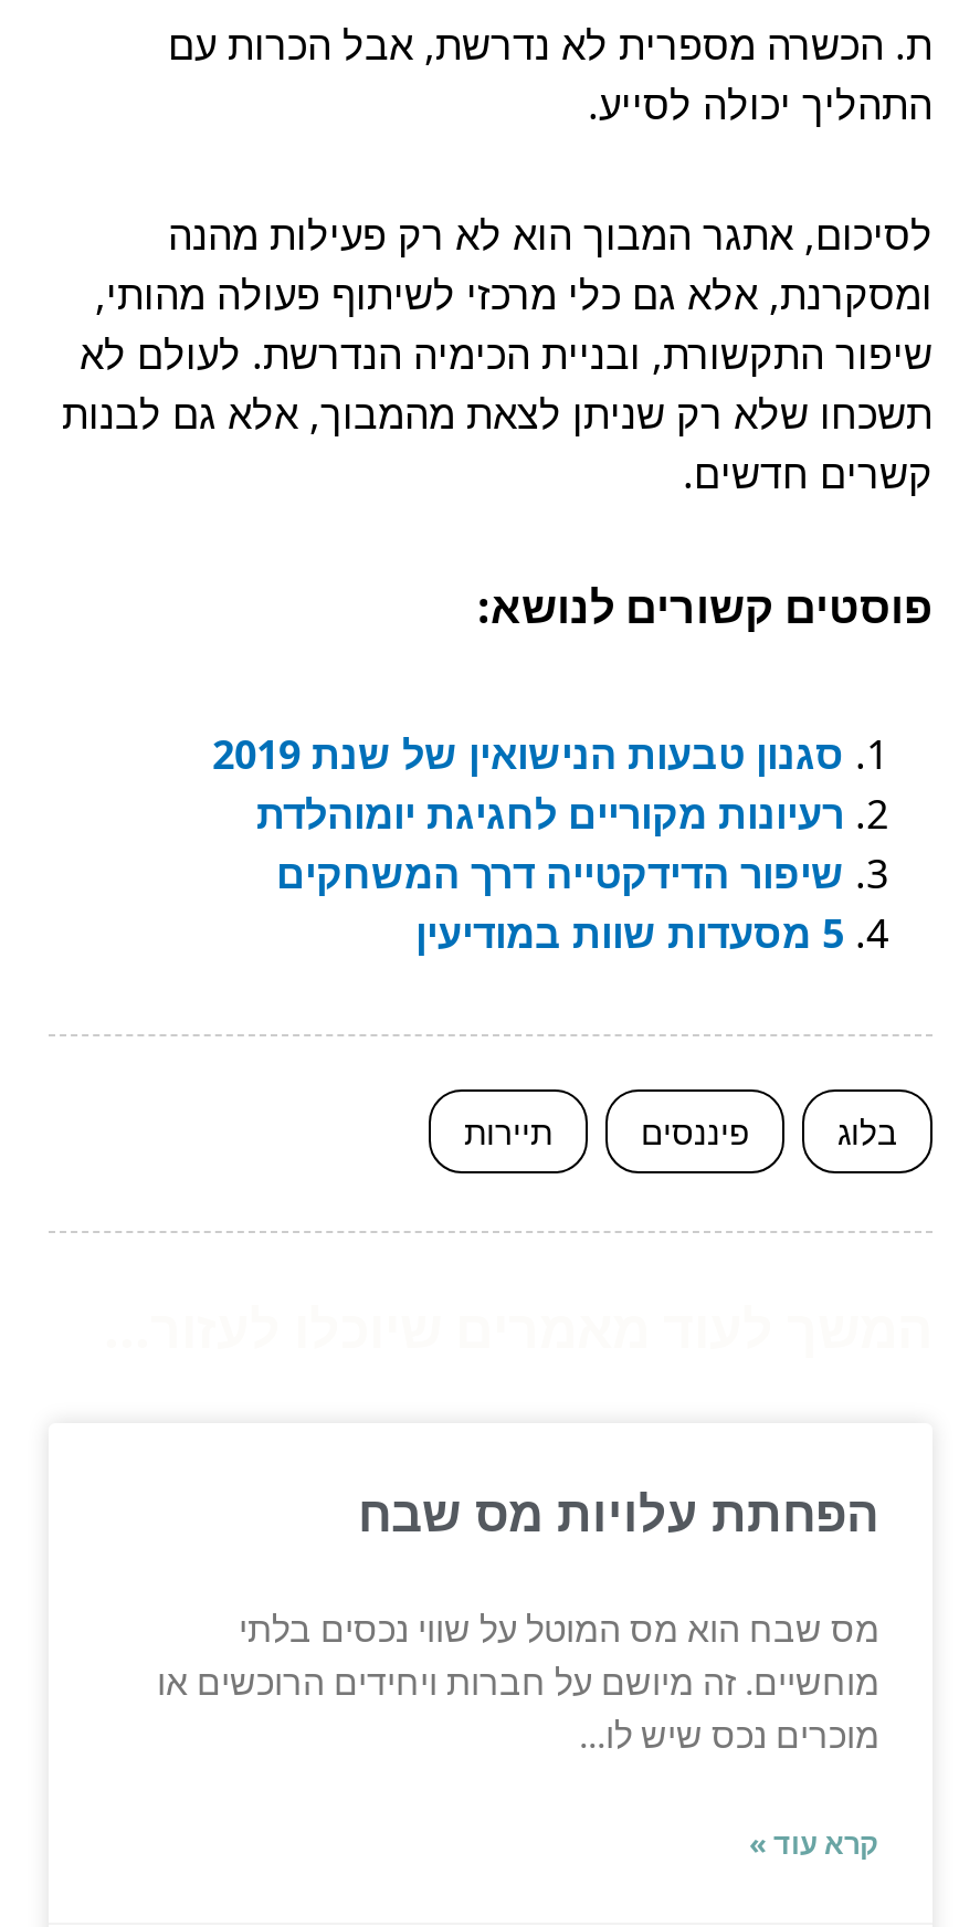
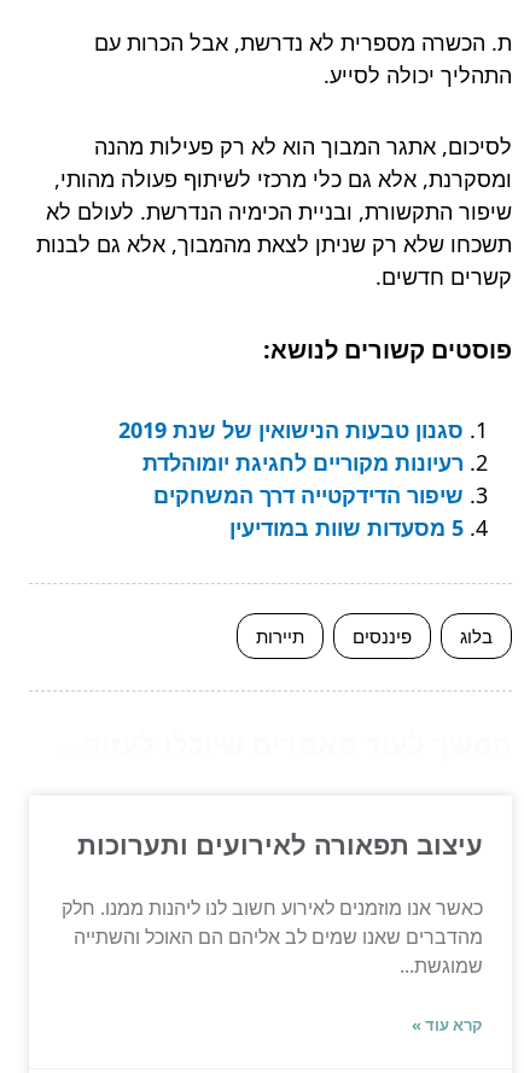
[358,1479,879,1545] הפחתת עלויות מס שבח -> [77,826,483,862] עיצוב תפאורה לאירועים ותערוכות
[157,1605,879,1760] מס שבח הוא מס המוטל על שווי נכסים בלתי | מוחשיים. זה מיושם על חברות ויחידים הרוכשים או | מוכרים נכס שיש לו... -> [62,895,483,979] כאשר אנו מוזמנים לאירוע חשוב לנו ליהנות ממנו. חלק | מהדברים שאנו שמים לב אליהם הם האוכל והשתייה | שמוגשת...

